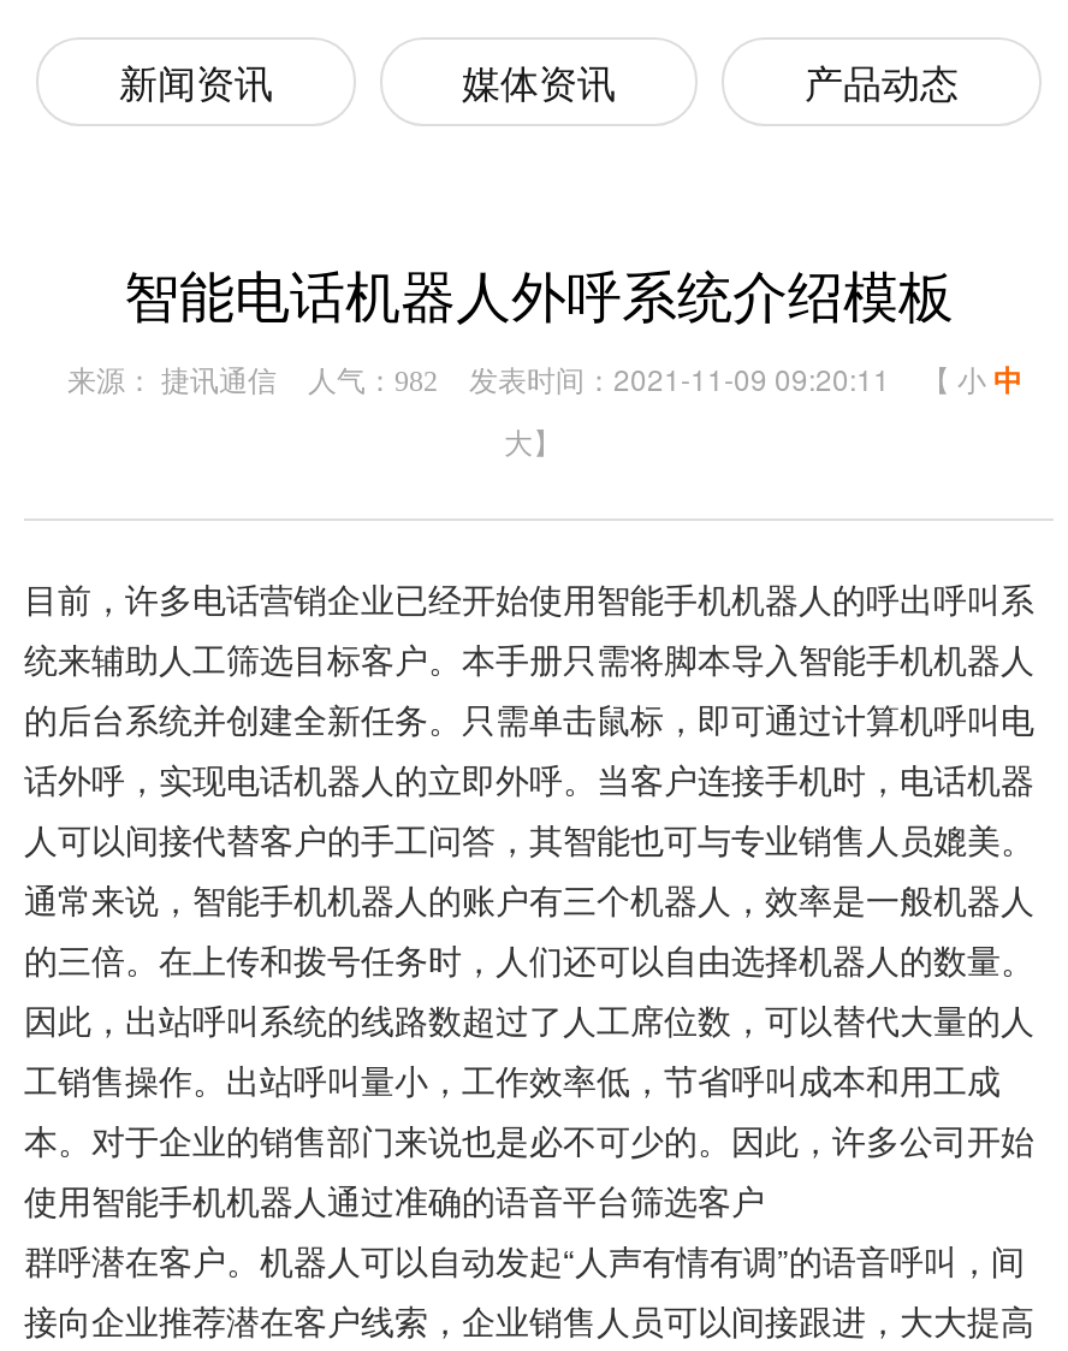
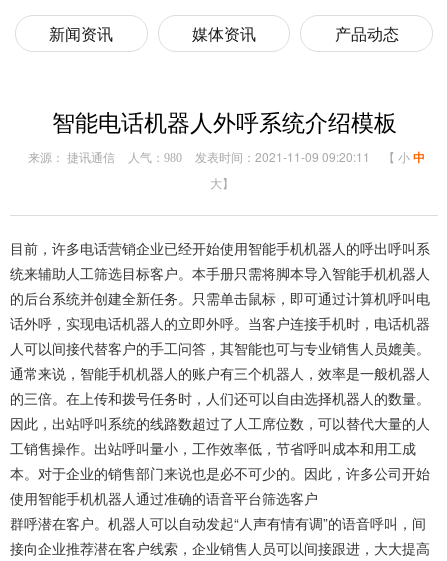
[67,357,1022,401] 来源： 捷讯通信 人气：982 发表时间：2021-11-09 09:20:11 【小 中 -> [28,148,425,166] 来源： 捷讯通信 人气：980 发表时间：2021-11-09 09:20:11 【小 中

